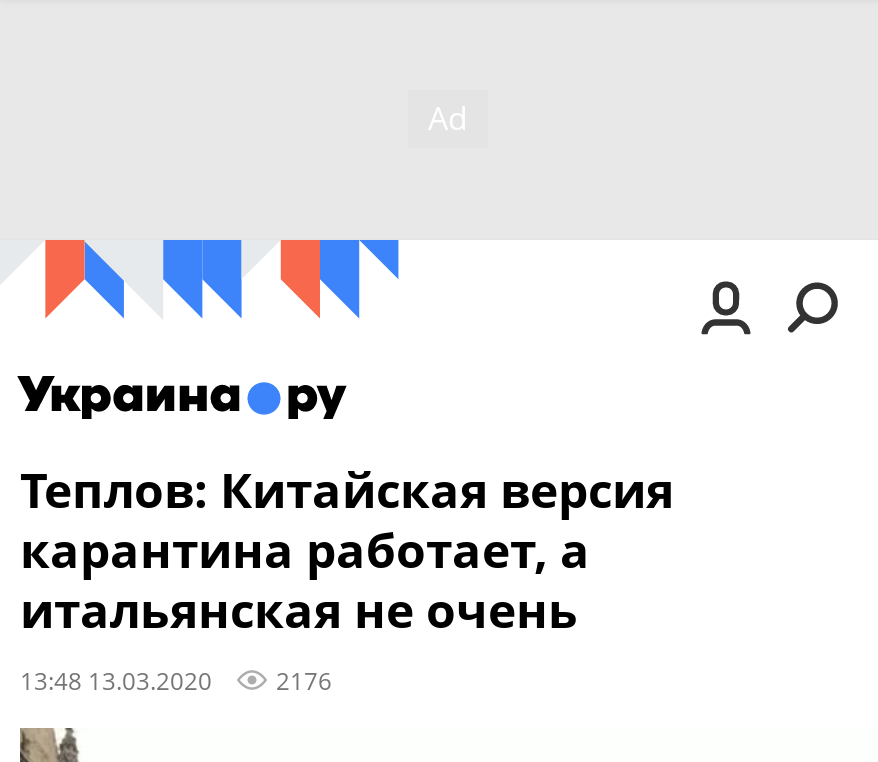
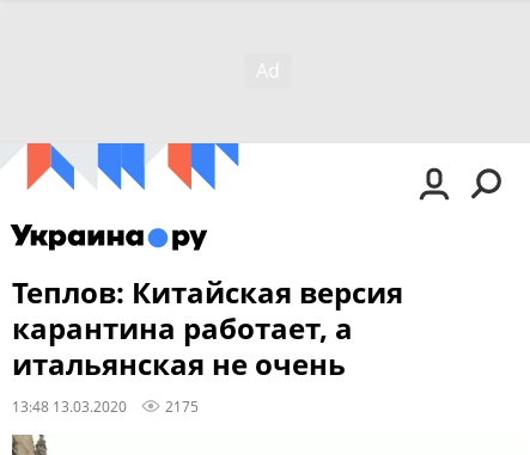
[20,664,332,696] 13:48 13.03.2020 2176 -> [12,396,199,416] 13:48 13.03.2020 2175

